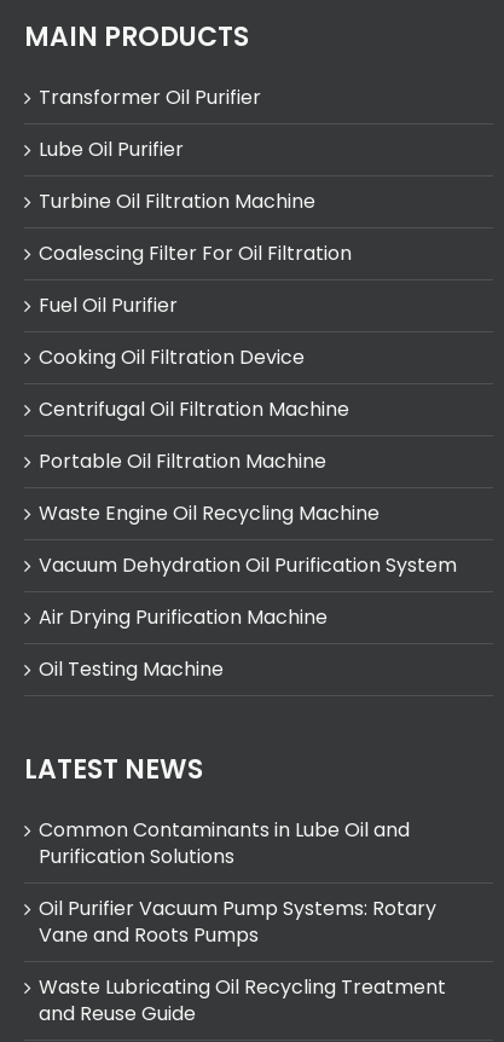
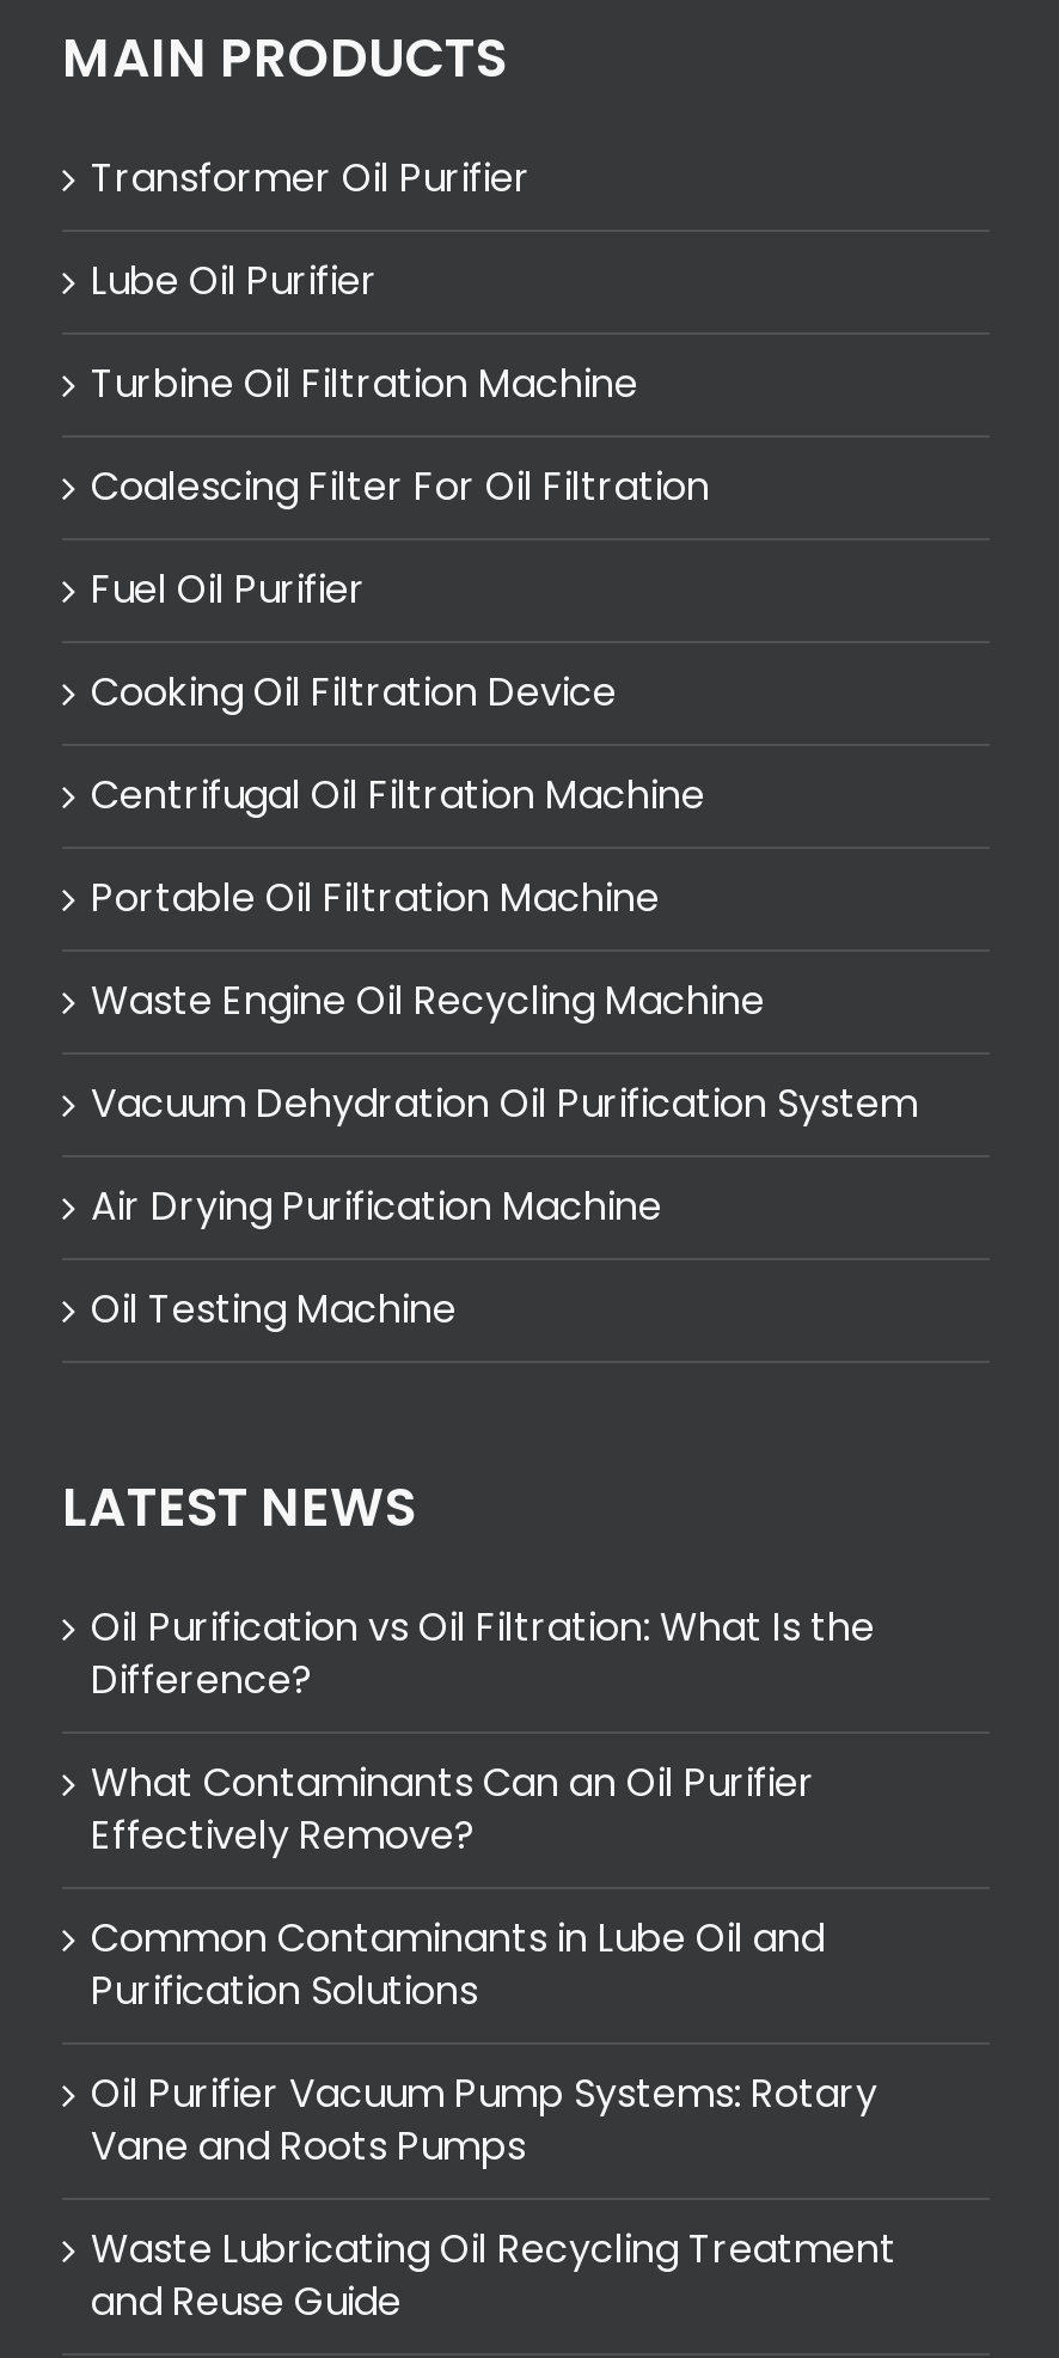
none -> [91,1601,875,1864] Oil Purification vs Oil Filtration: What Is the | Difference? | What Contaminants Can an Oil Purifier | Effectively Remove?

